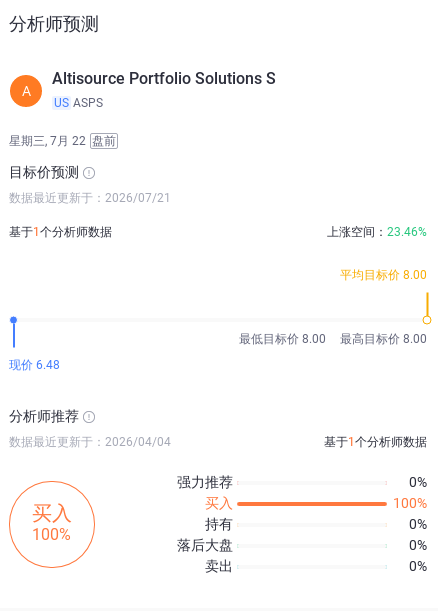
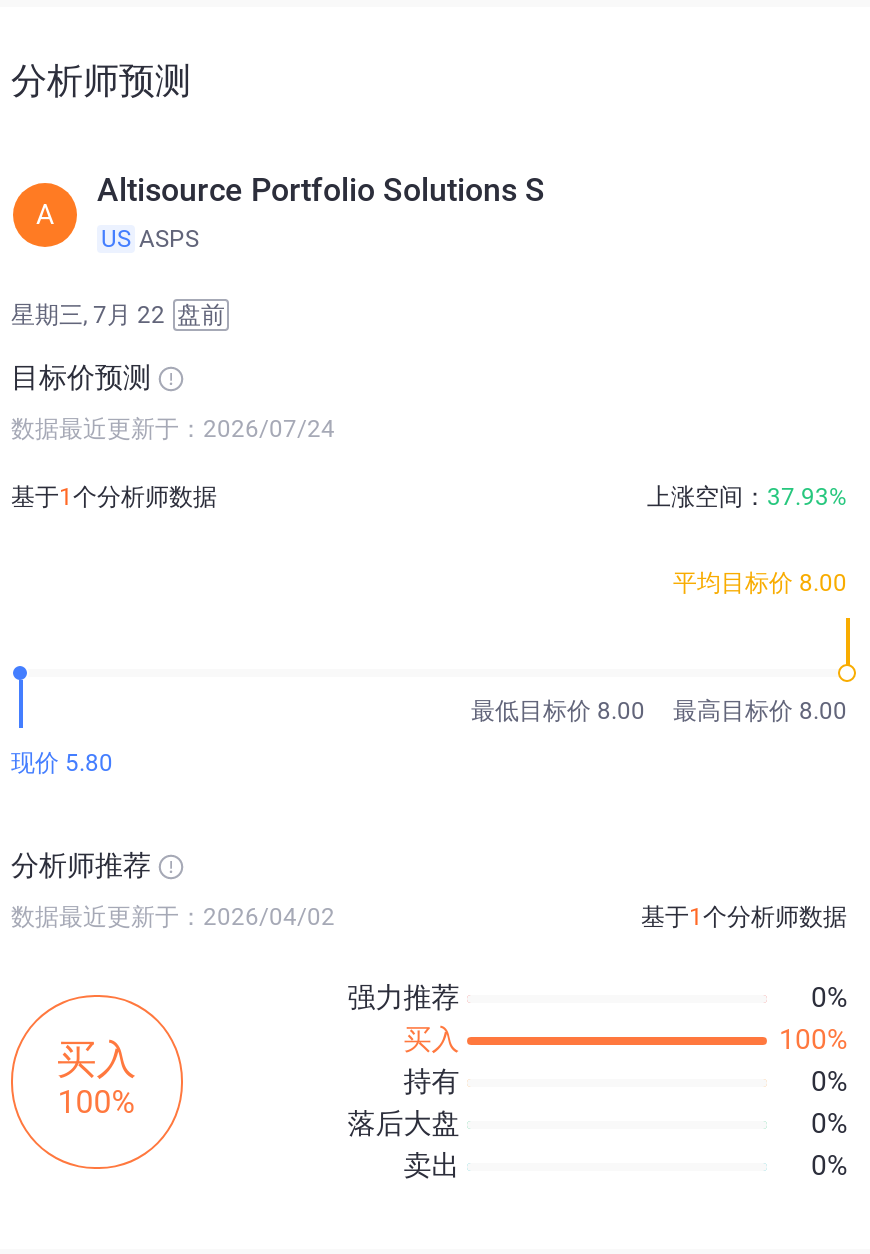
[9,191,171,205] 数据最近更新于：2026/07/21 -> [11,415,335,443] 数据最近更新于：2026/07/24
[327,225,427,239] 上涨空间：23.46% -> [647,483,847,511] 上涨空间：37.93%
[9,358,60,372] 现价 6.48 -> [11,749,113,777] 现价 5.80
[9,435,171,449] 数据最近更新于：2026/04/04 -> [11,903,335,931] 数据最近更新于：2026/04/02

